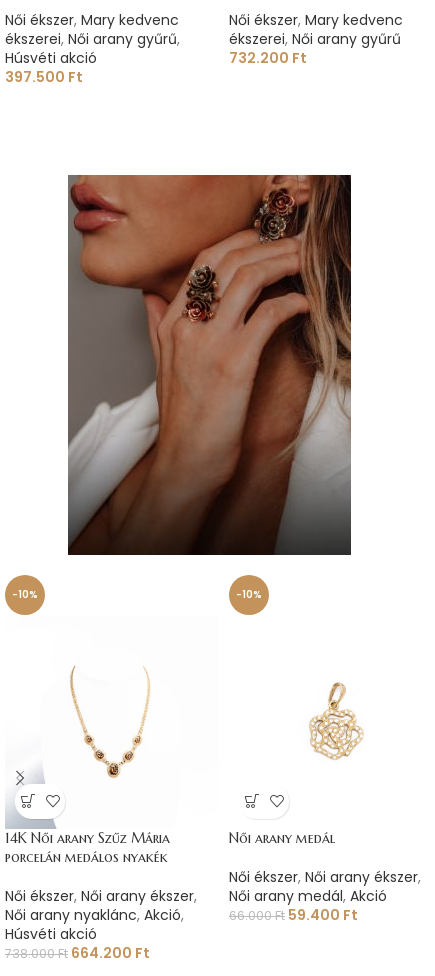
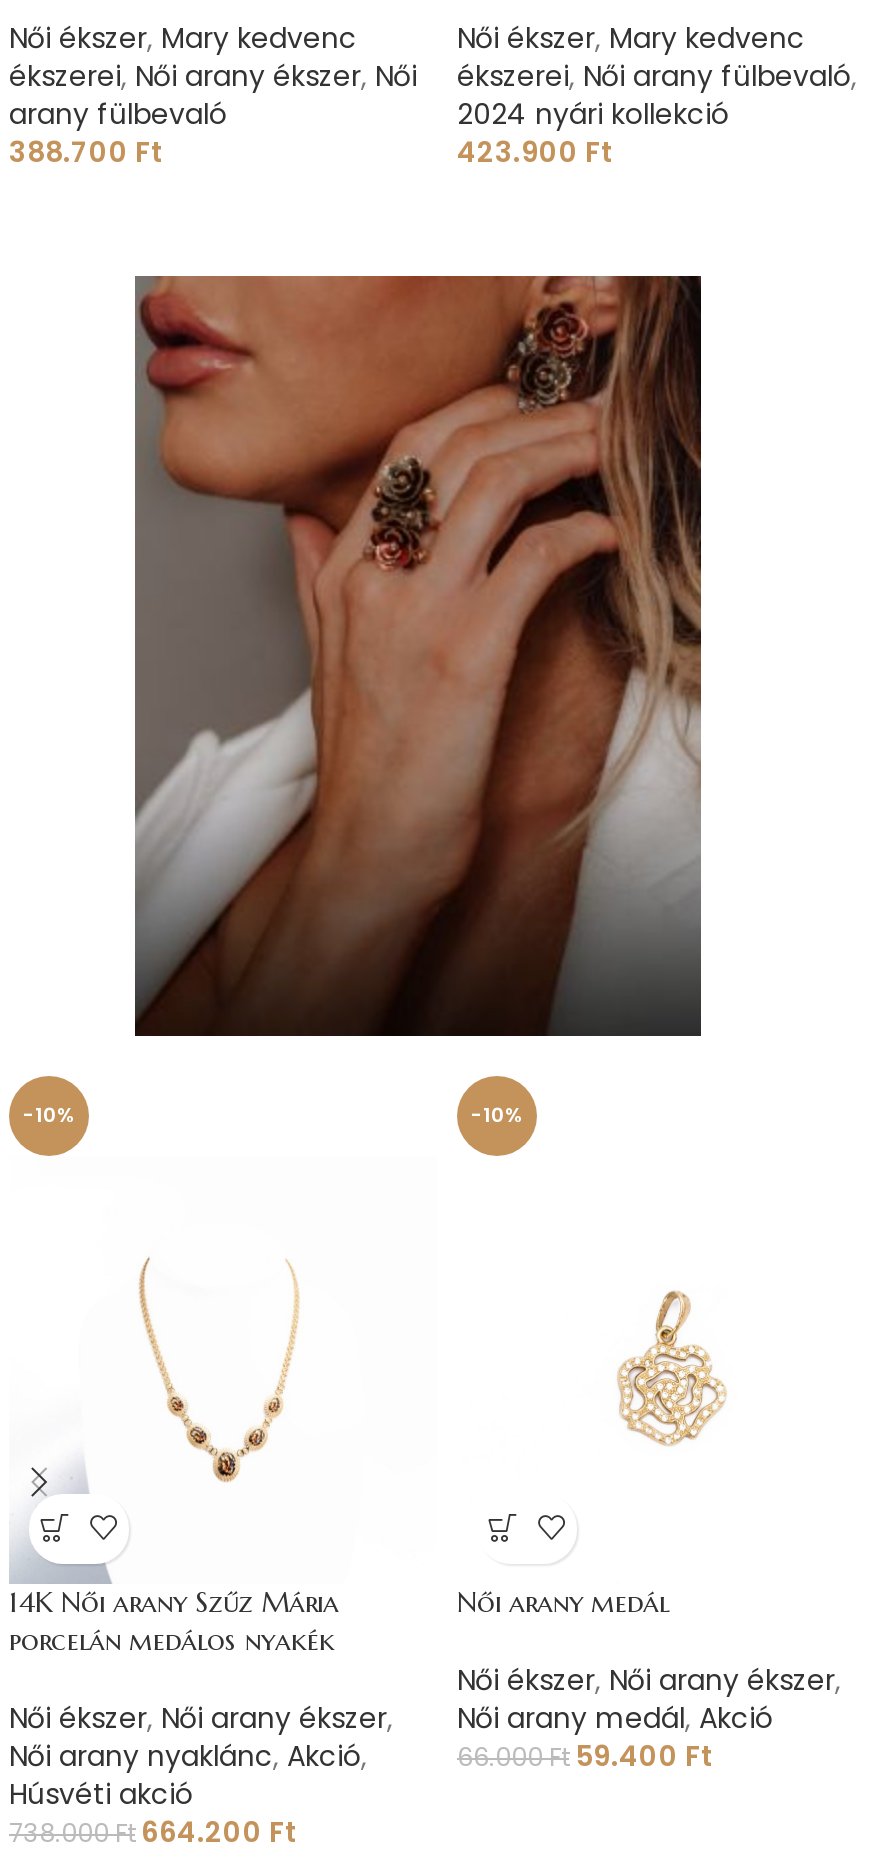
[5,29,180,87] ékszerei, Női arany gyűrű, | Húsvéti akció | 397.500 Ft -> [9,56,417,172] ékszerei, Női arany ékszer, Női | arany fülbevaló | 388.700 Ft
[229,29,401,68] ékszerei, Női arany gyűrű | 732.200 Ft -> [457,56,857,172] ékszerei, Női arany fülbevaló, | 2024 nyári kollekció | 423.900 Ft

